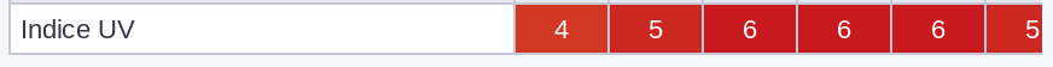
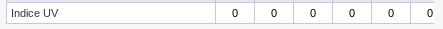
[554,13,1040,42] 4 | 5 | 6 | 6 | 6 | 5 -> [232,7,433,19] 0 | 0 | 0 | 0 | 0 | 0

